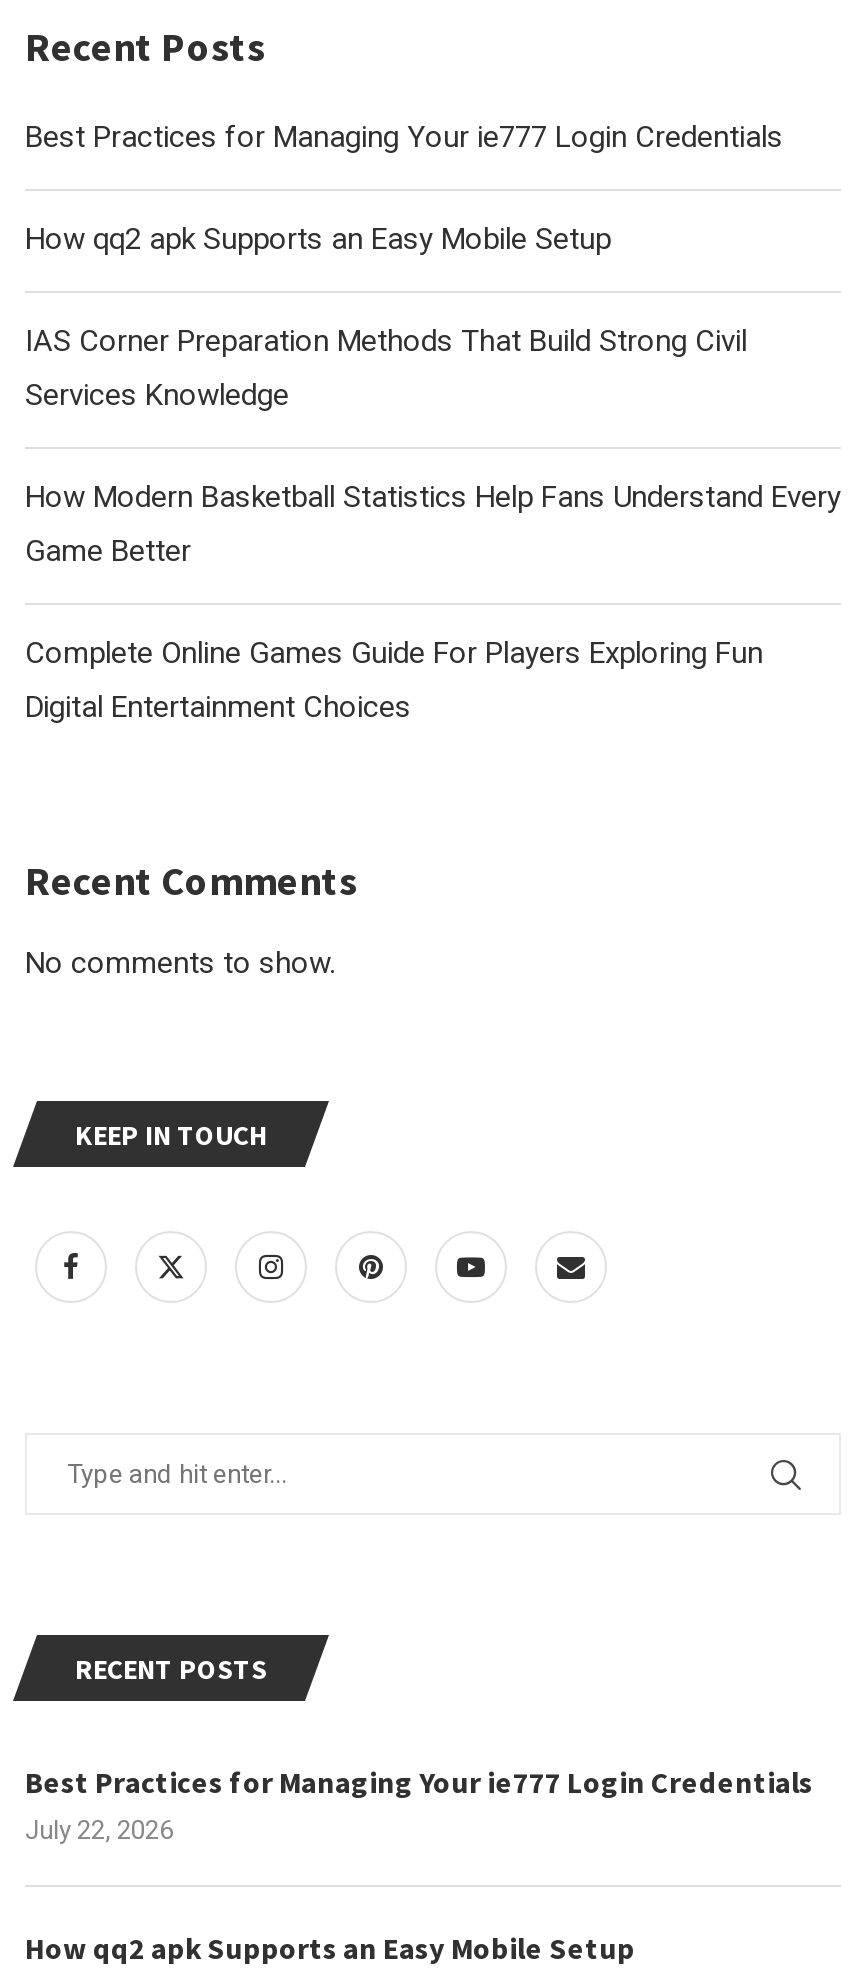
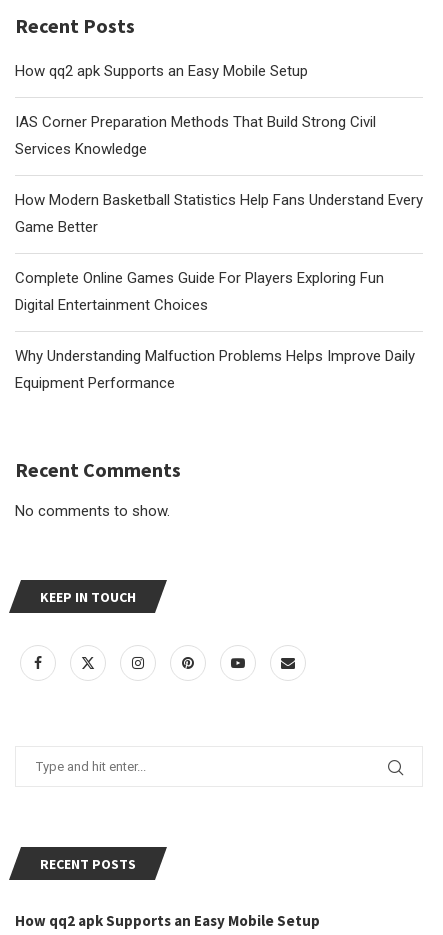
[25,119,783,155] Best Practices for Managing Your ie777 Login Credentials -> none
none -> [15,347,415,392] Why Understanding Malfuction Problems Helps Improve Daily | Equipment Performance
moved [25,855,357,1687] -> [15,457,181,873]: Recent Comments | No comments to show. | KEEP IN TOUCH | RECENT POSTS
[25,1763,813,1845] Best Practices for Managing Your ie777 Login Credentials | July 22, 2026 -> none

